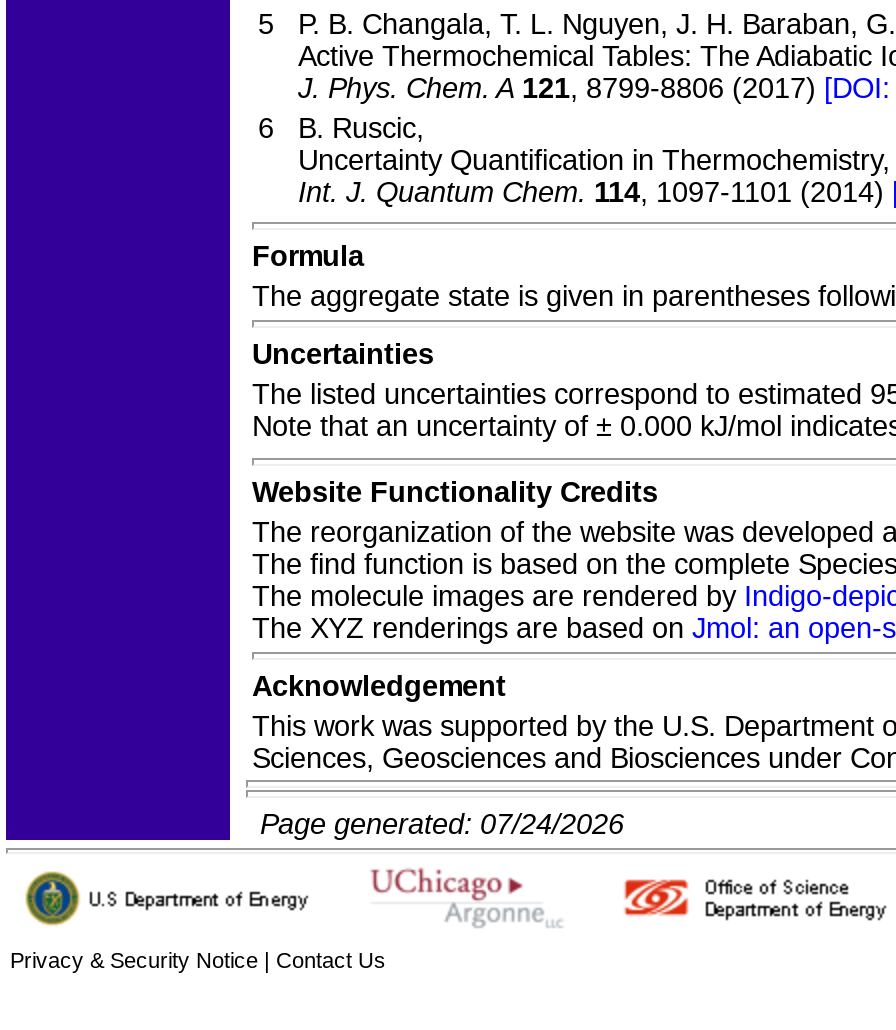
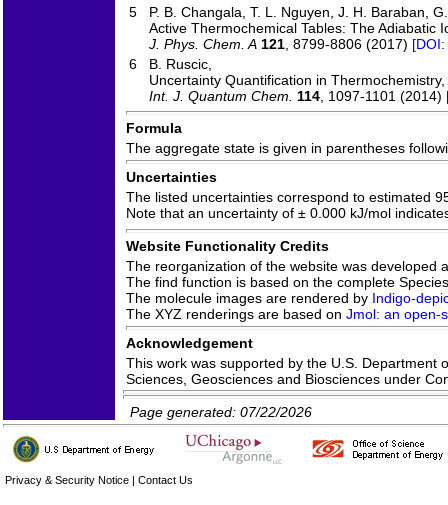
[260,808,624,840] Page generated: 07/24/2026 -> [130,404,312,420] Page generated: 07/22/2026

